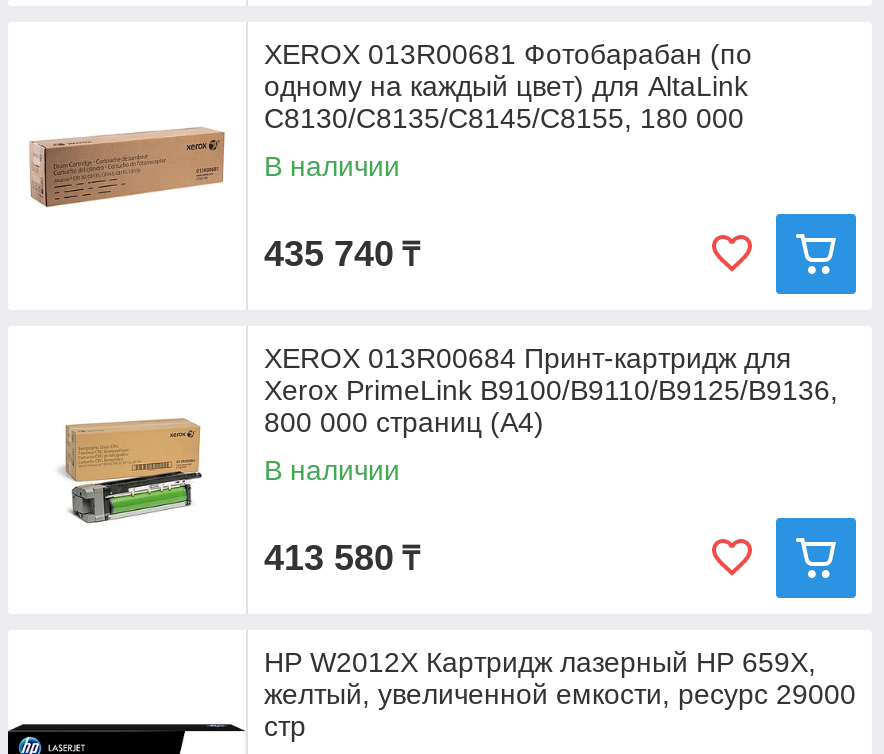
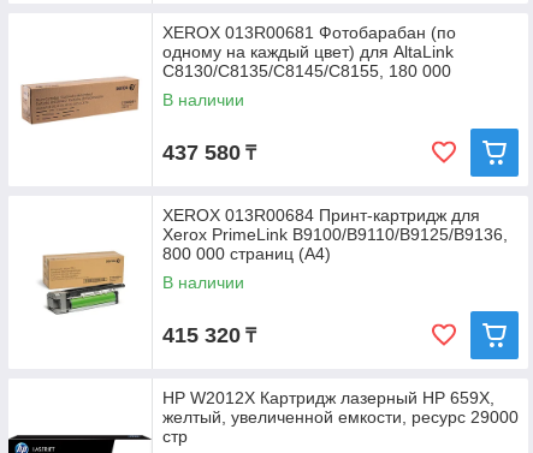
[264,234,420,274] 435 740 ₸ -> [162,141,256,165] 437 580 ₸
[264,538,420,578] 413 580 ₸ -> [162,323,256,347] 415 320 ₸

